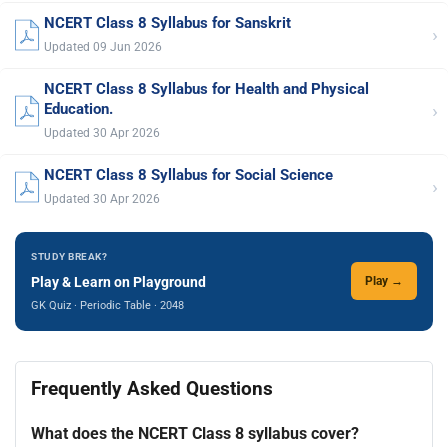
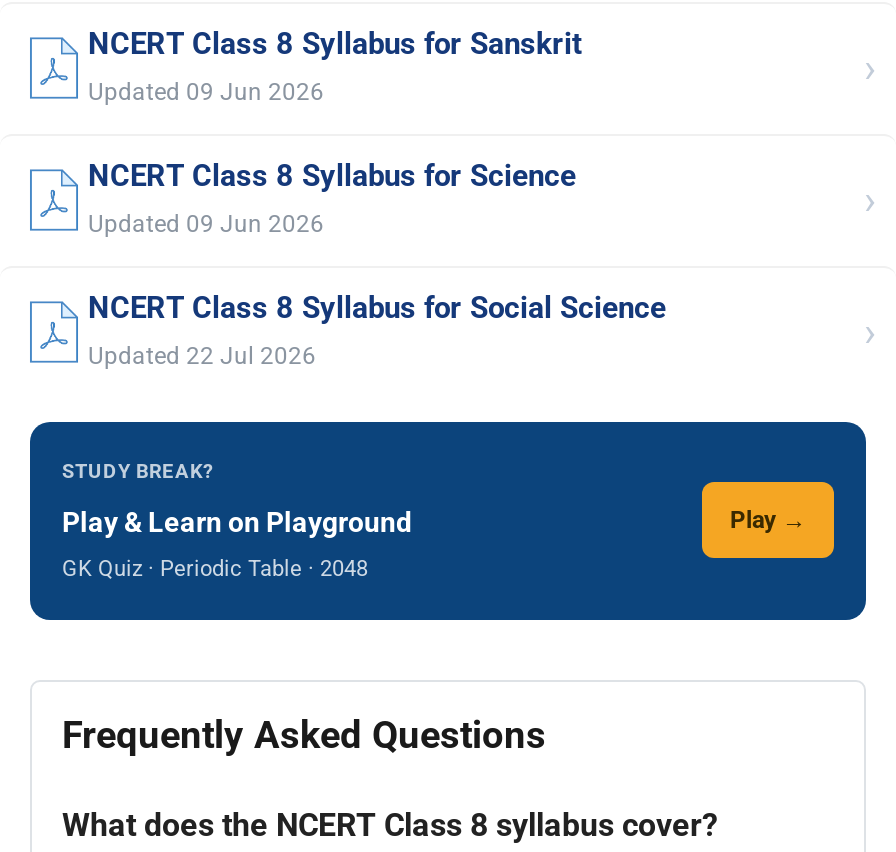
[44,80,369,140] NCERT Class 8 Syllabus for Health and Physical | Education. | Updated 30 Apr 2026 -> [88,158,576,238] NCERT Class 8 Syllabus for Science | Updated 09 Jun 2026
[44,192,160,206] Updated 30 Apr 2026 -> [88,342,316,370] Updated 22 Jul 2026

